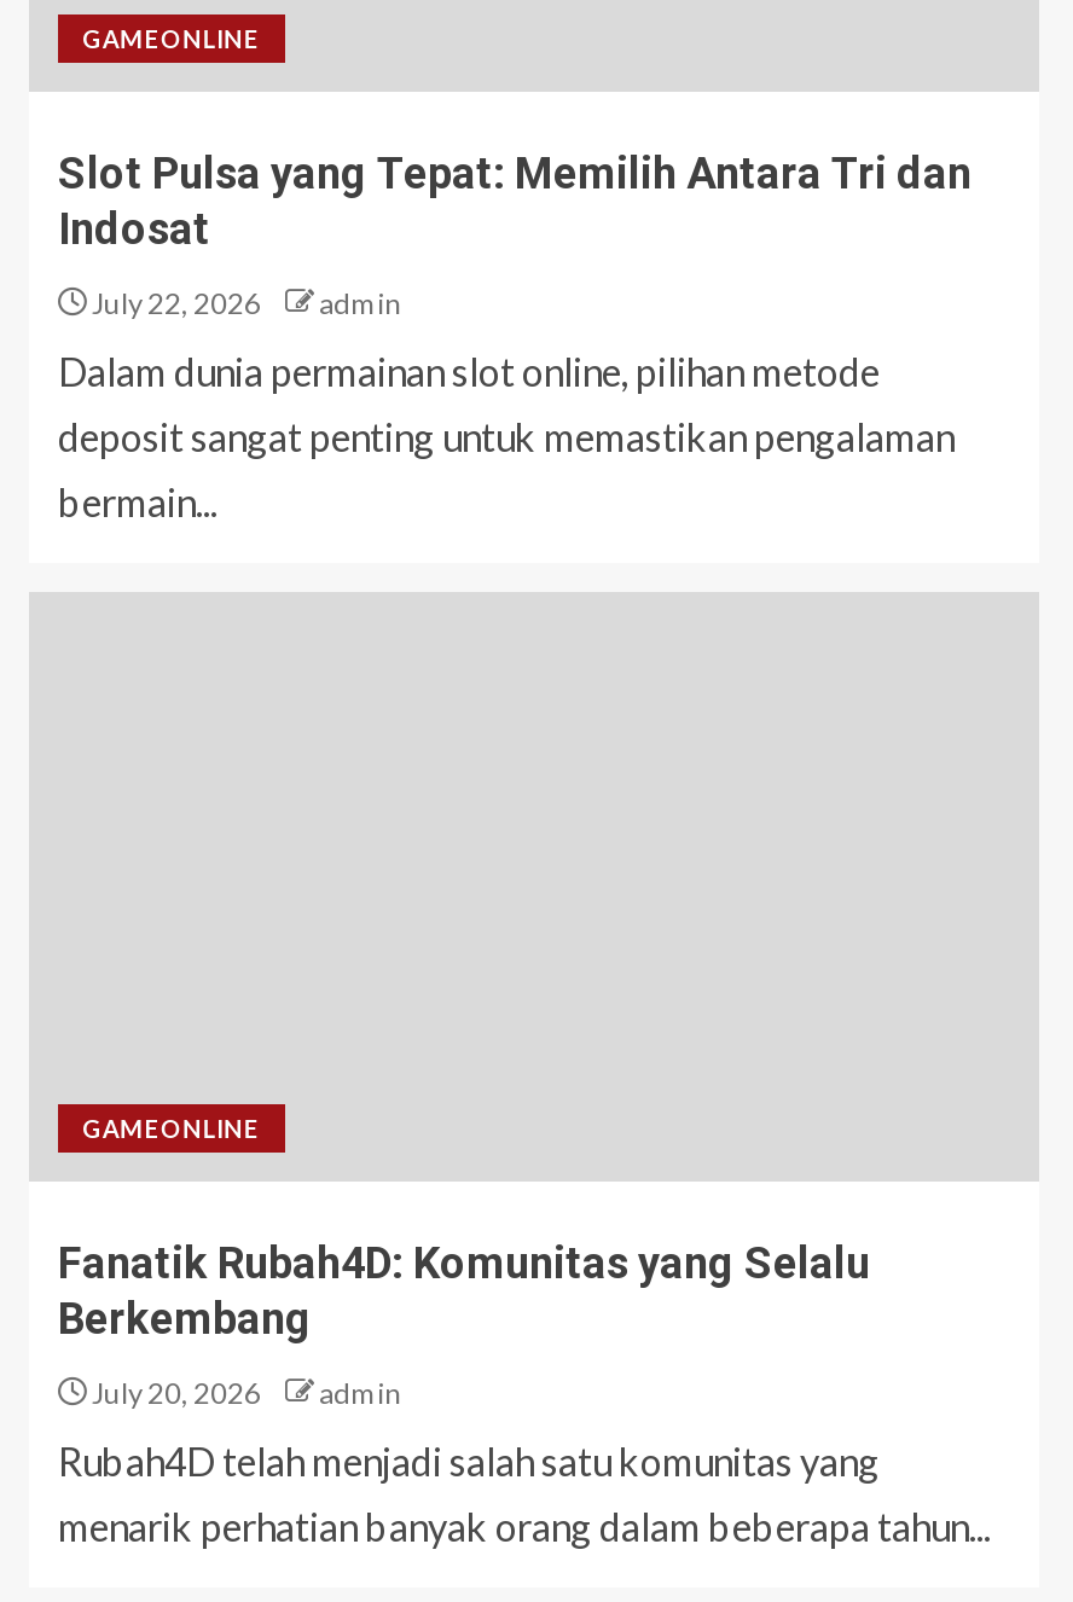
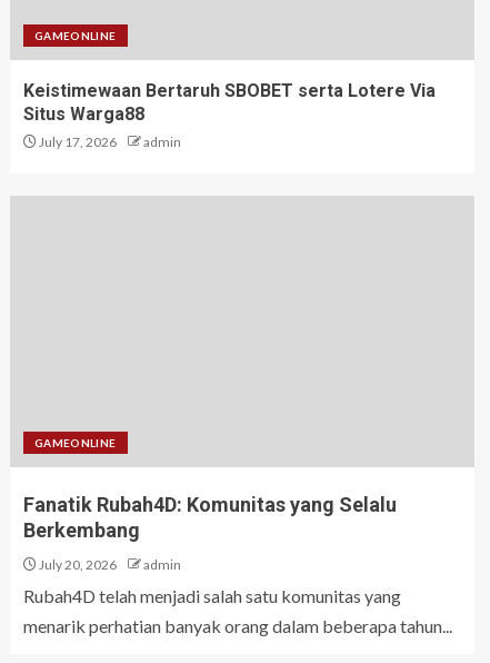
[58,147,971,321] Slot Pulsa yang Tepat: Memilih Antara Tri dan | Indosat | July 22, 2026 -> [23,80,436,150] Keistimewaan Bertaruh SBOBET serta Lotere Via | Situs Warga88 | July 17, 2026
[58,348,955,524] Dalam dunia permainan slot online, pilihan metode | deposit sangat penting untuk memastikan pengalaman | bermain... -> none

